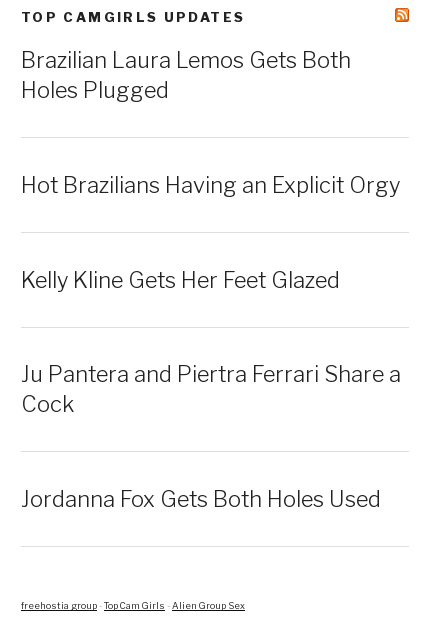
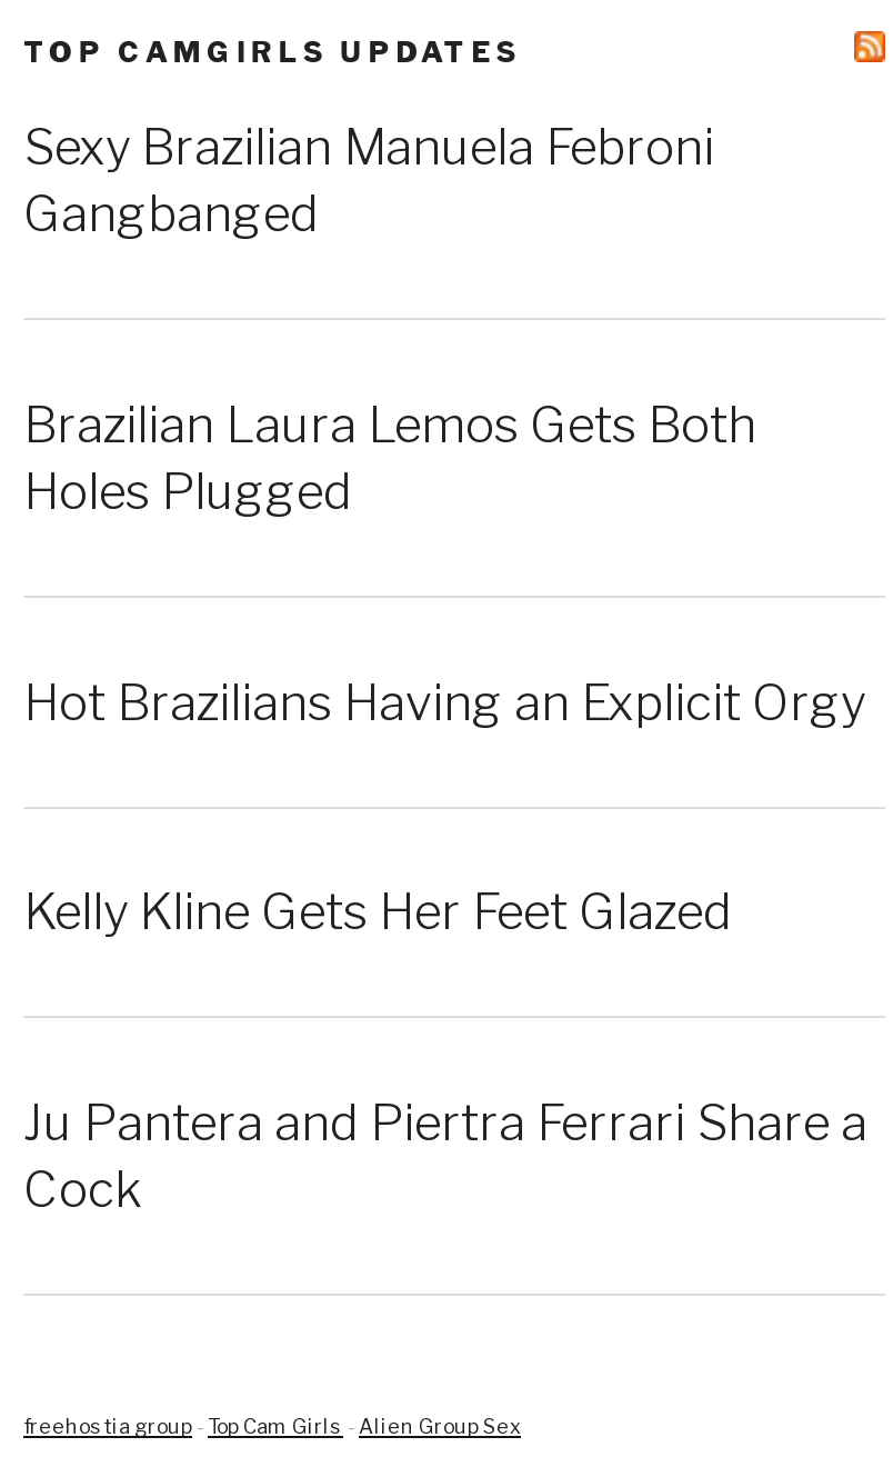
none -> [23,118,714,243] Sexy Brazilian Manuela Febroni | Gangbanged
moved [21,47,401,417] -> [23,396,867,1218]: Brazilian Laura Lemos Gets Both | Holes Plugged | Hot Brazilians Having an Explicit Orgy | Kelly Kline Gets Her Feet Glazed | Ju Pantera and Piertra Ferrari Share a | Cock
[21,486,381,512] Jordanna Fox Gets Both Holes Used -> none

